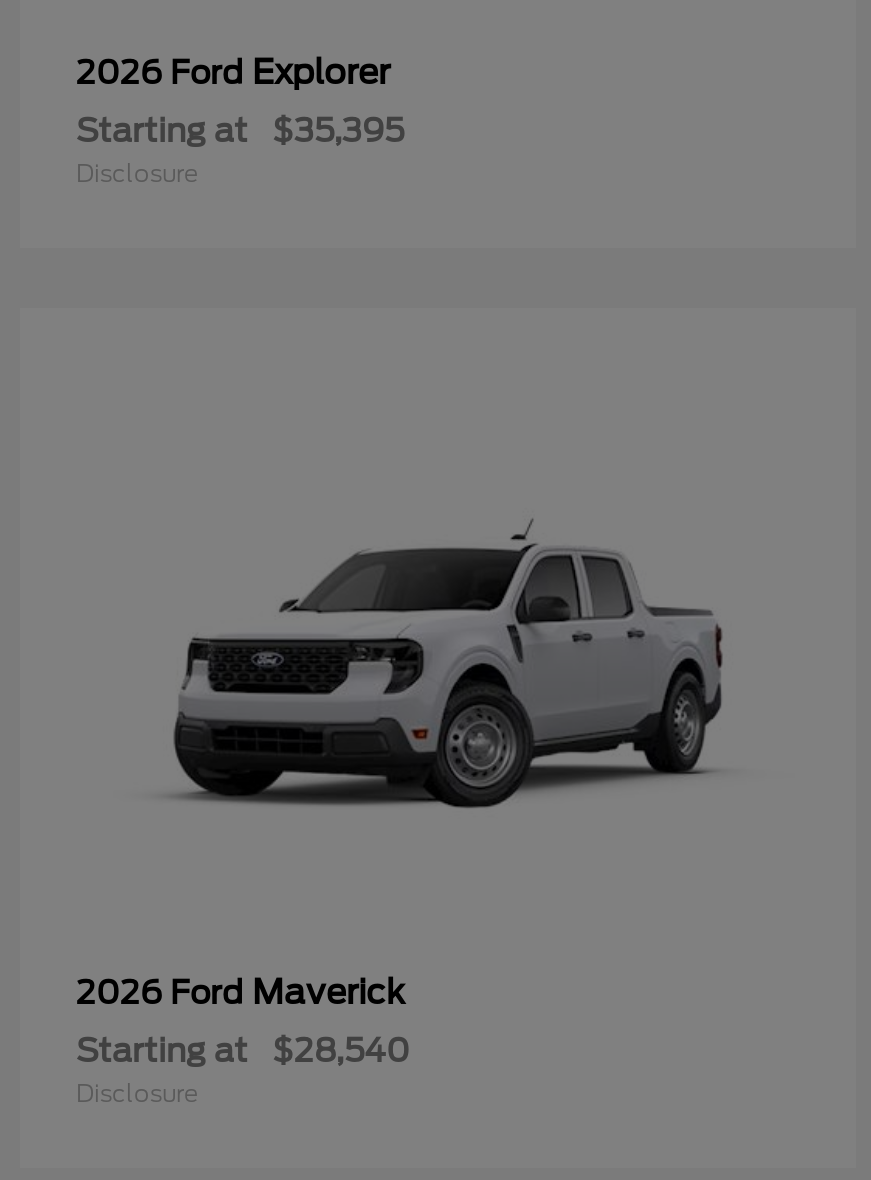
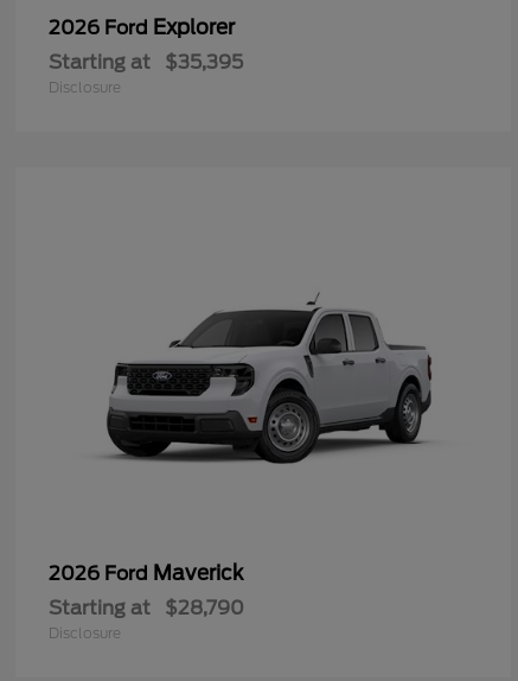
[76,1031,410,1069] Starting at $28,540 -> [49,596,244,619] Starting at $28,790

